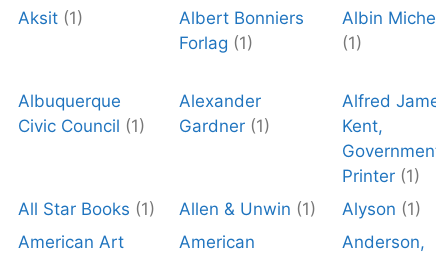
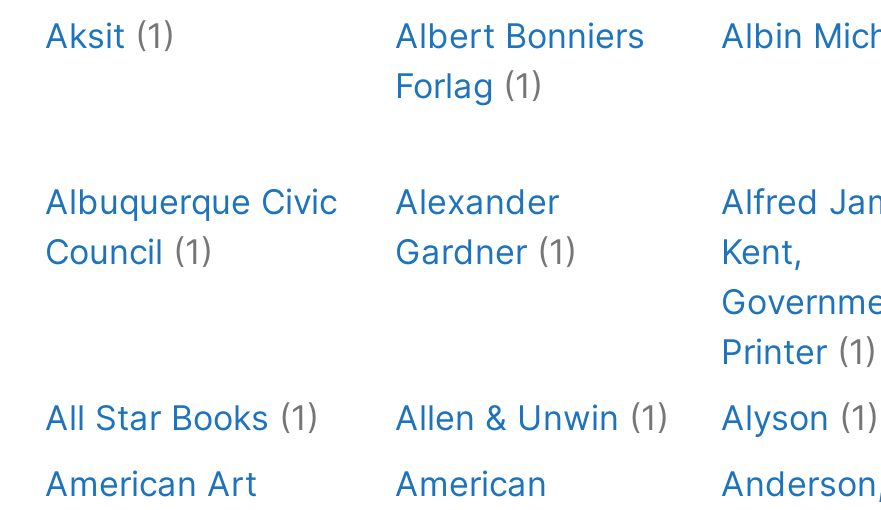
[18,33,362,136] (1) | Albuquerque | Civic Council (1) -> [45,182,337,272] Albuquerque Civic | Council (1)

